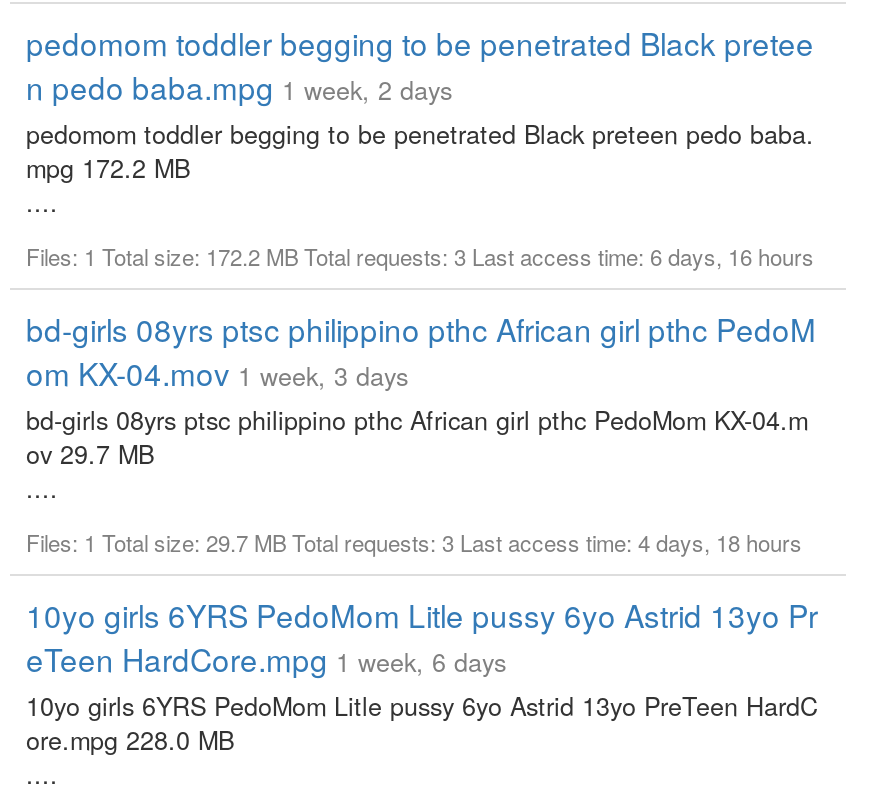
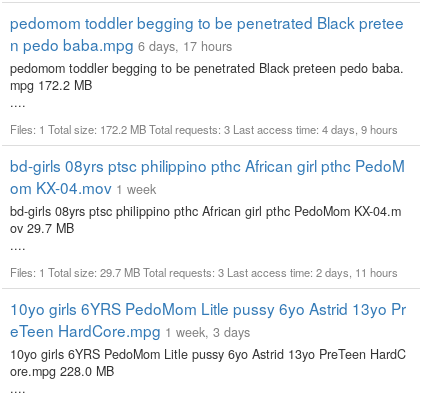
[26,64,452,108] n pedo baba.mpg 1 week, 2 days -> [10,33,232,55] n pedo baba.mpg 6 days, 17 hours
[26,240,814,272] Files: 1 Total size: 172.2 MB Total requests: 3 Last access time: 6 days, 16 hours -> [10,121,398,137] Files: 1 Total size: 172.2 MB Total requests: 3 Last access time: 4 days, 9 hours
[26,350,408,394] om KX-04.mov 1 week, 3 days -> [10,176,156,198] om KX-04.mov 1 week
[26,526,802,558] Files: 1 Total size: 29.7 MB Total requests: 3 Last access time: 4 days, 18 hours -> [10,264,398,280] Files: 1 Total size: 29.7 MB Total requests: 3 Last access time: 2 days, 11 hours
[26,636,506,680] eTeen HardCore.mpg 1 week, 6 days -> [10,319,250,341] eTeen HardCore.mpg 1 week, 3 days

